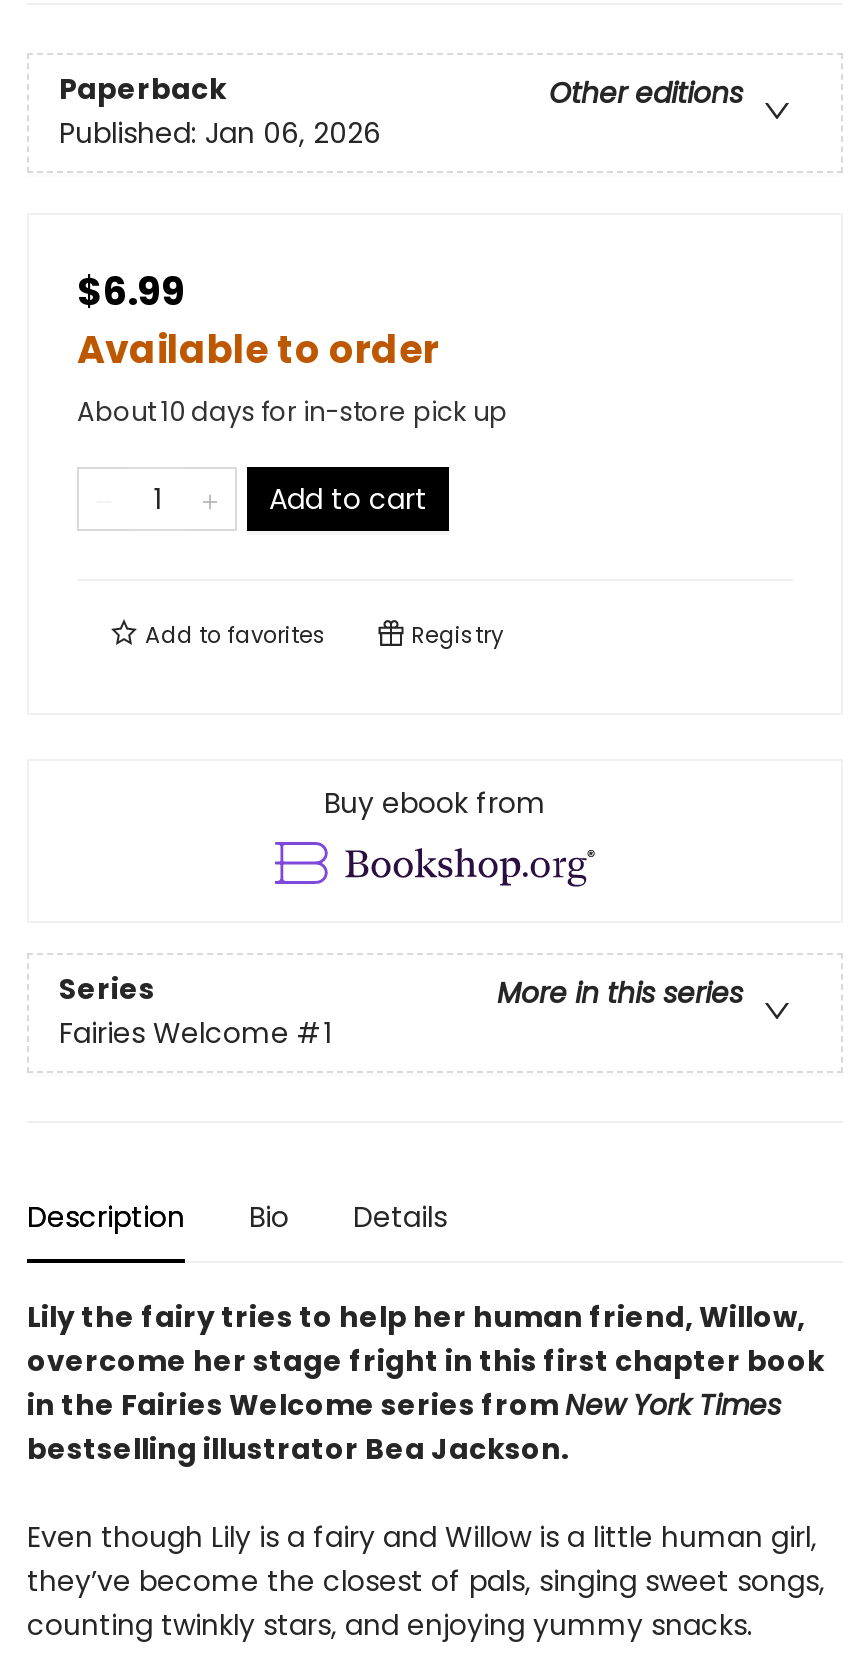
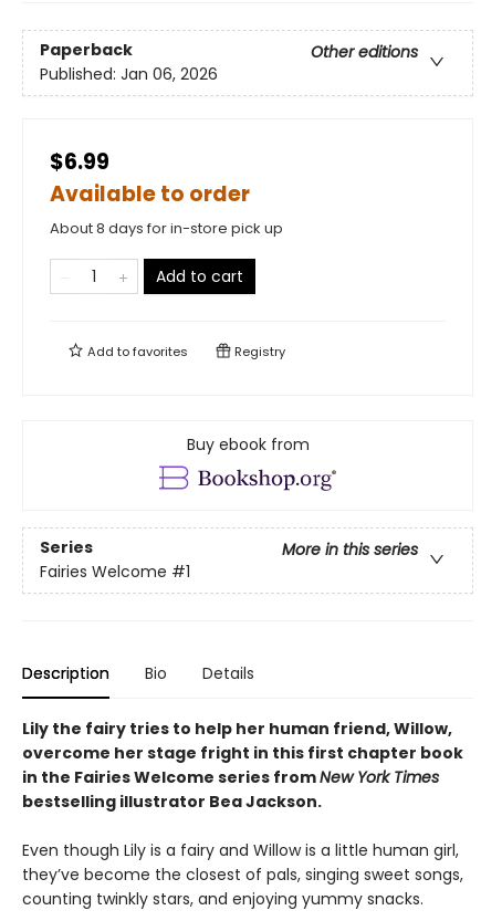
[77,393,507,431] About 10 days for in-store pick up -> [50,218,283,239] About 8 days for in-store pick up

